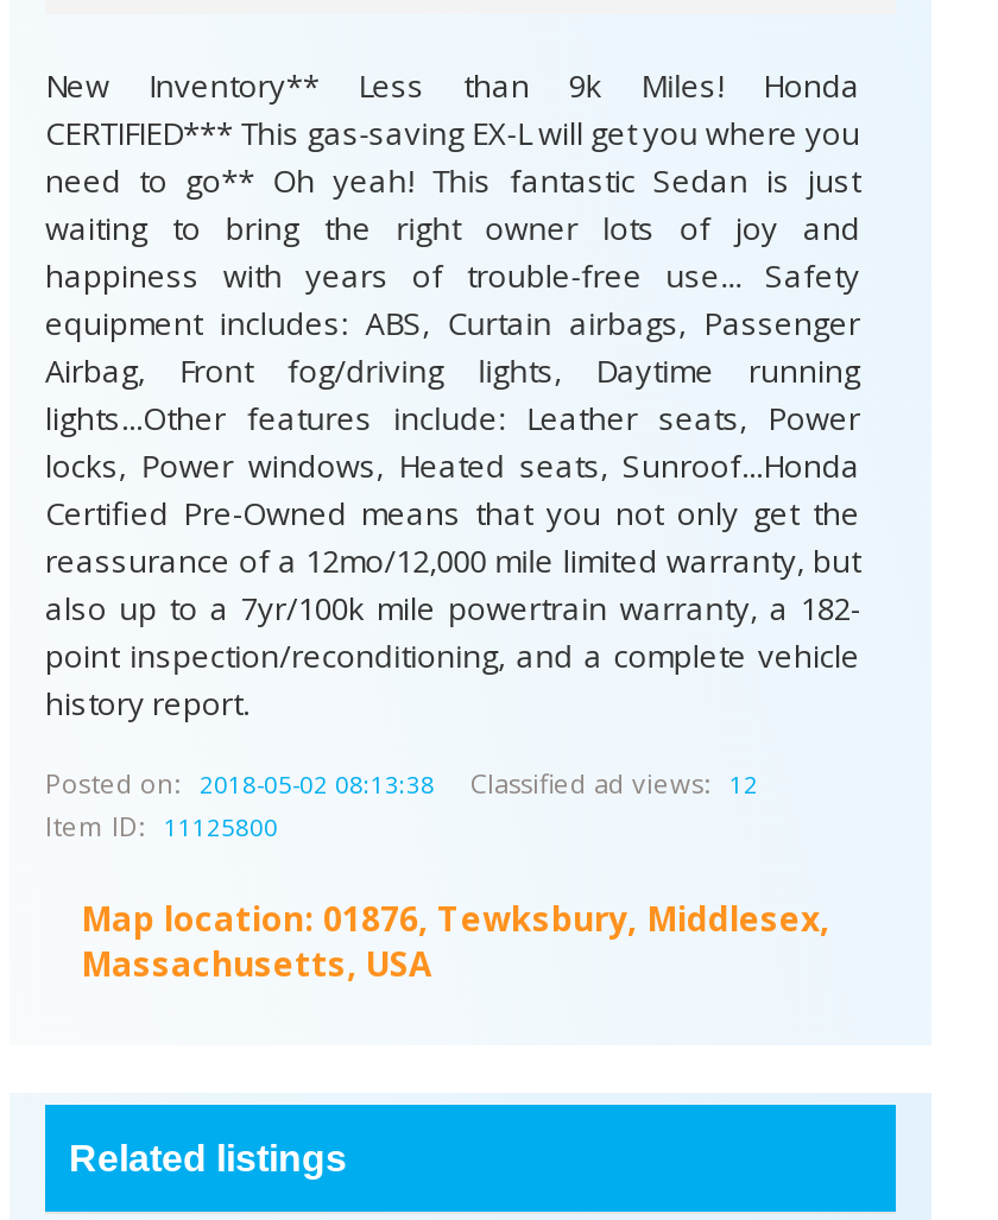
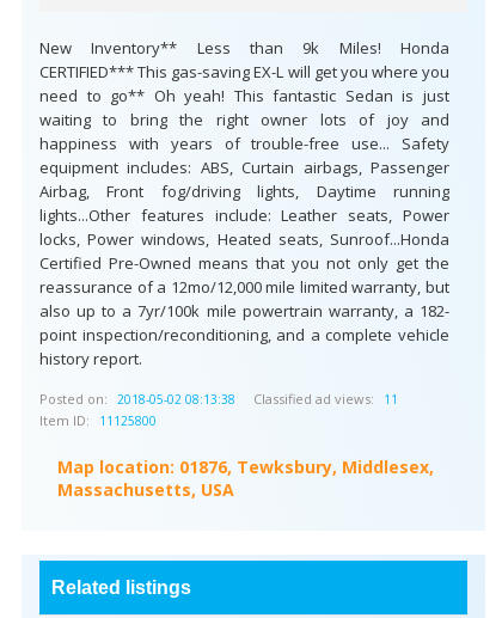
[470,765,758,801] Classified ad views: 12 -> [253,390,398,408] Classified ad views: 11

